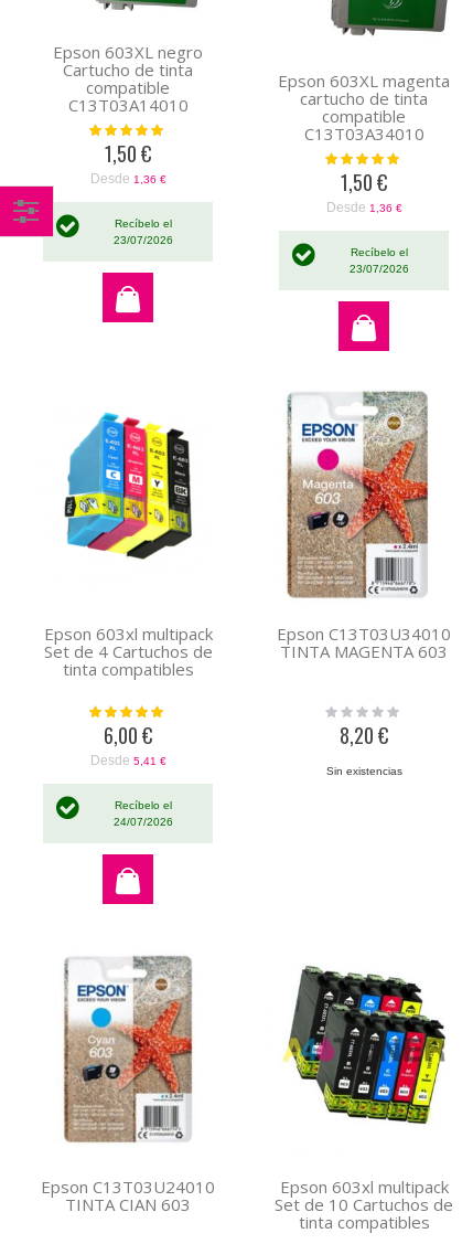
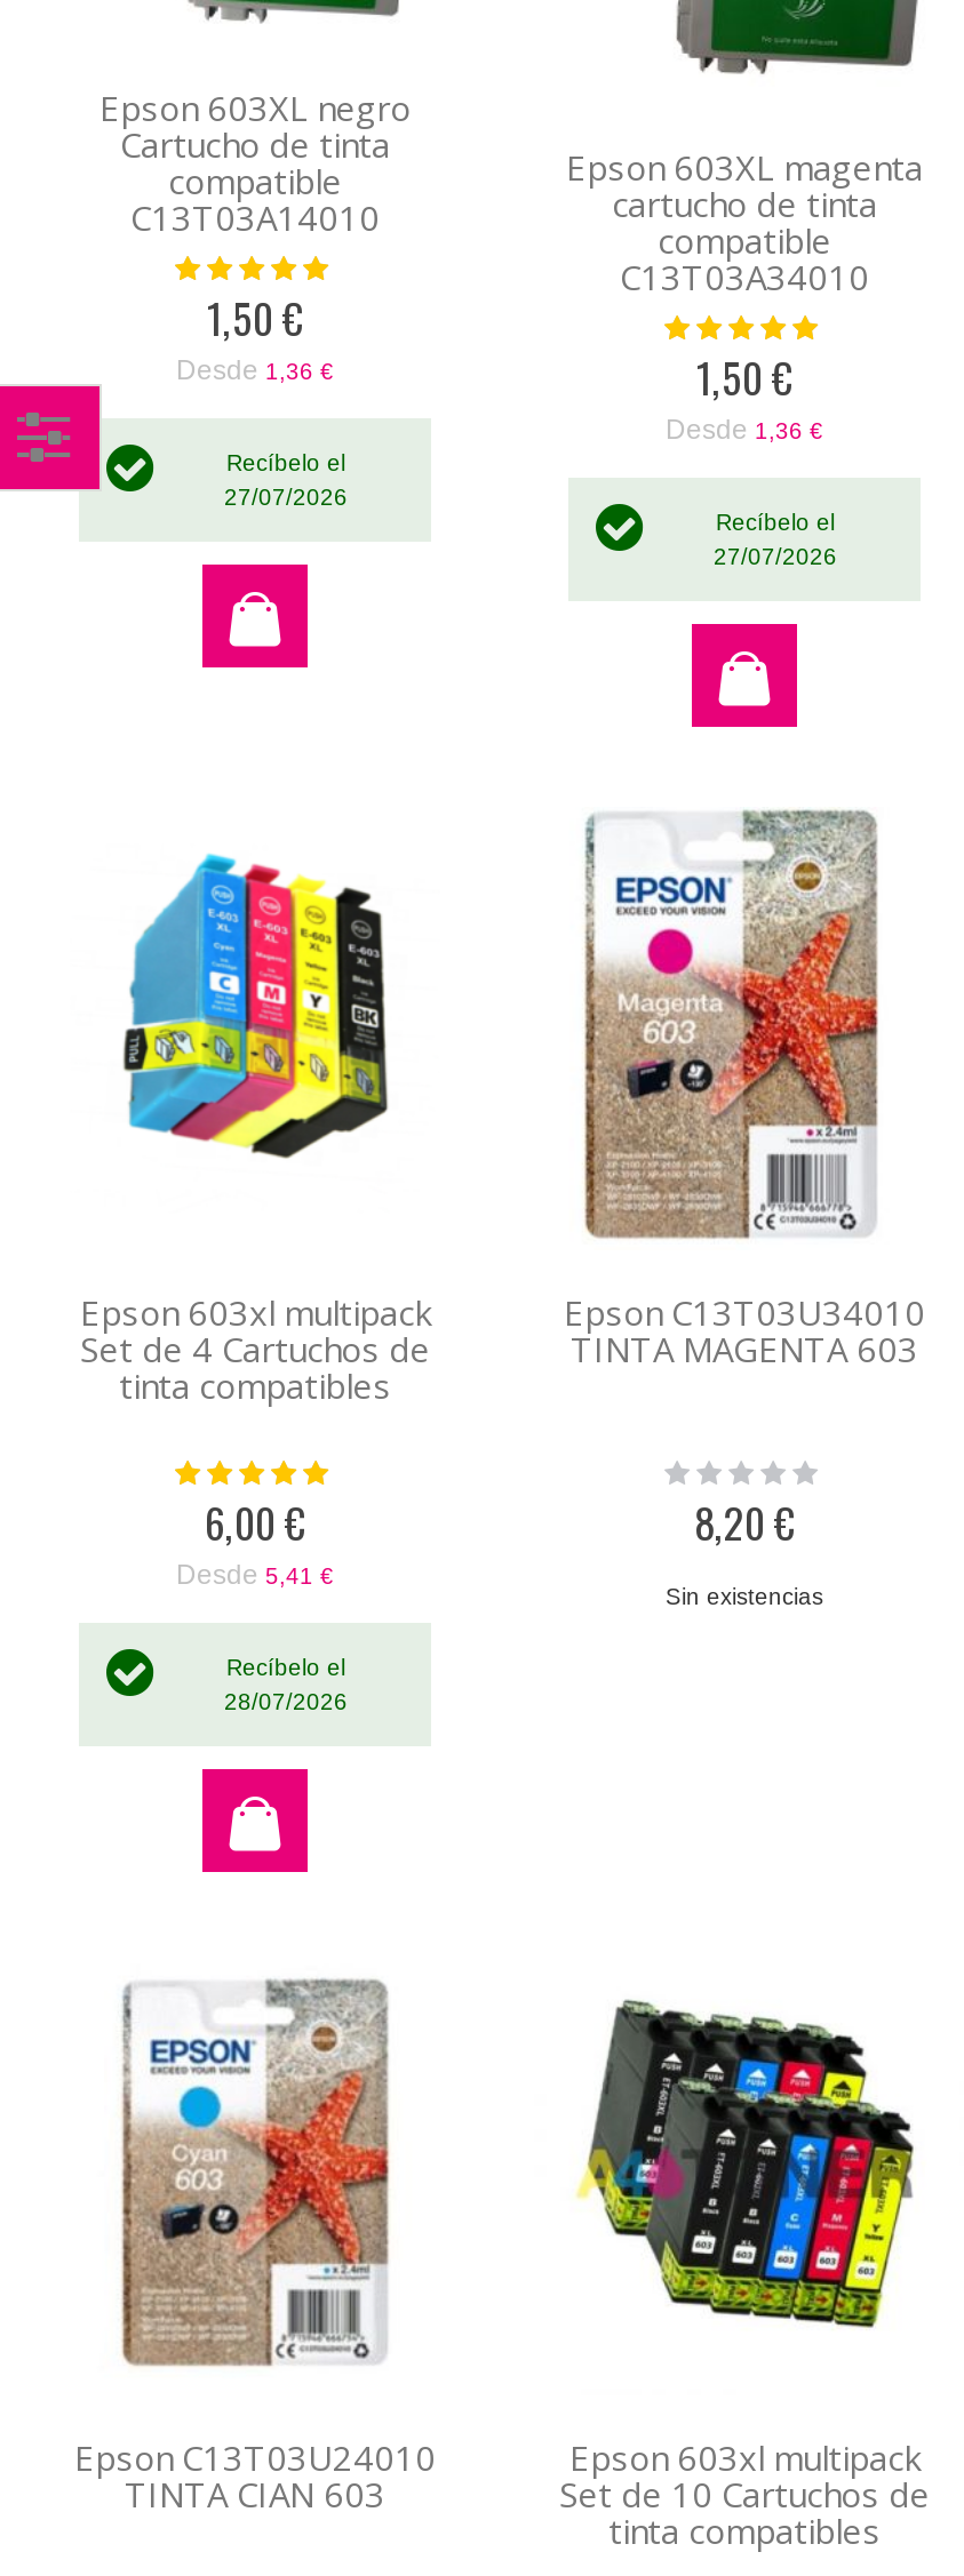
[113,234,173,246] 23/07/2026 -> [224,485,348,510] 27/07/2026
[349,263,409,275] 23/07/2026 -> [714,544,837,569] 27/07/2026
[113,816,173,828] 24/07/2026 -> [224,1689,348,1714] 28/07/2026

